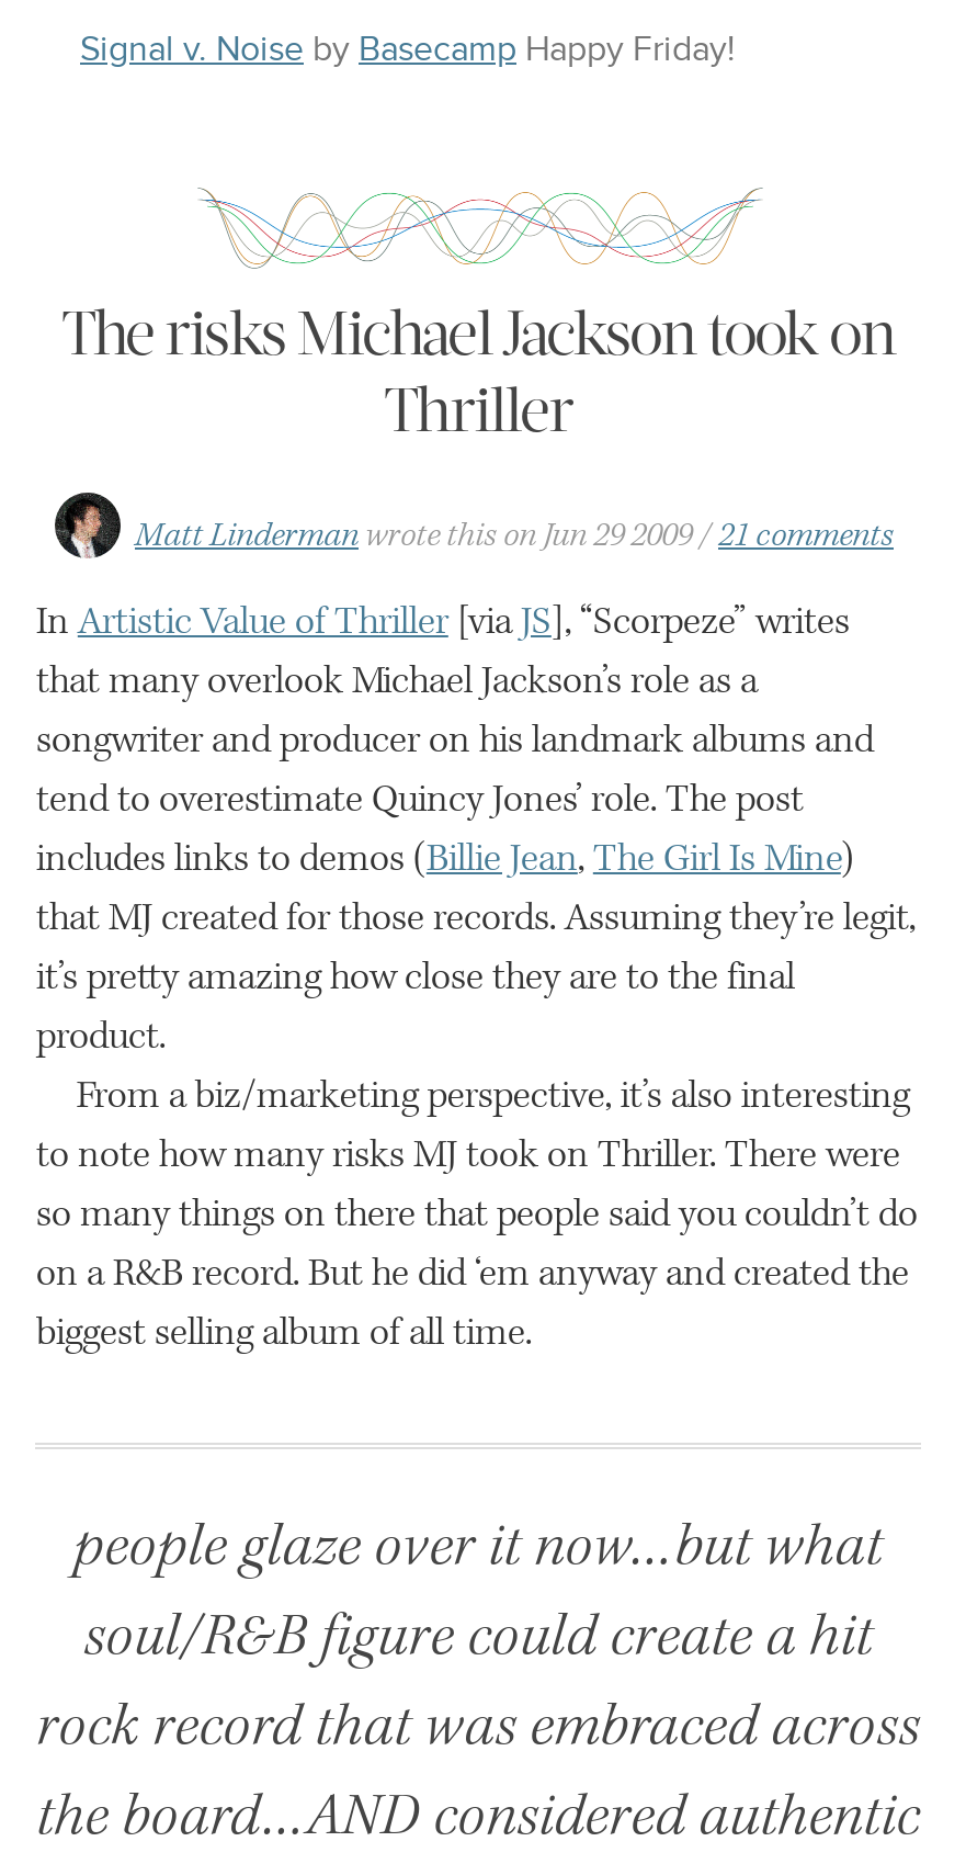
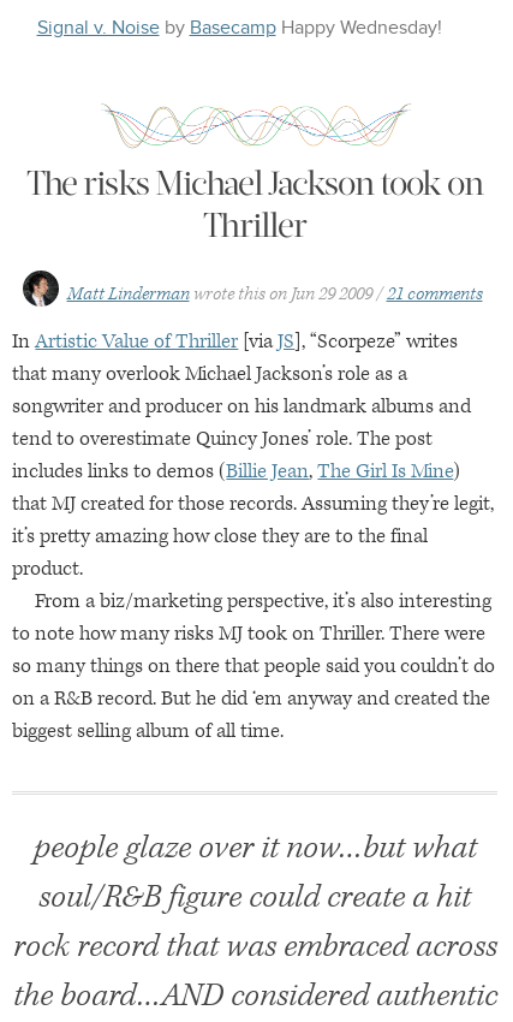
[80,27,736,71] Signal v. Noise by Basecamp Happy Friday! -> [37,16,442,40] Signal v. Noise by Basecamp Happy Wednesday!

